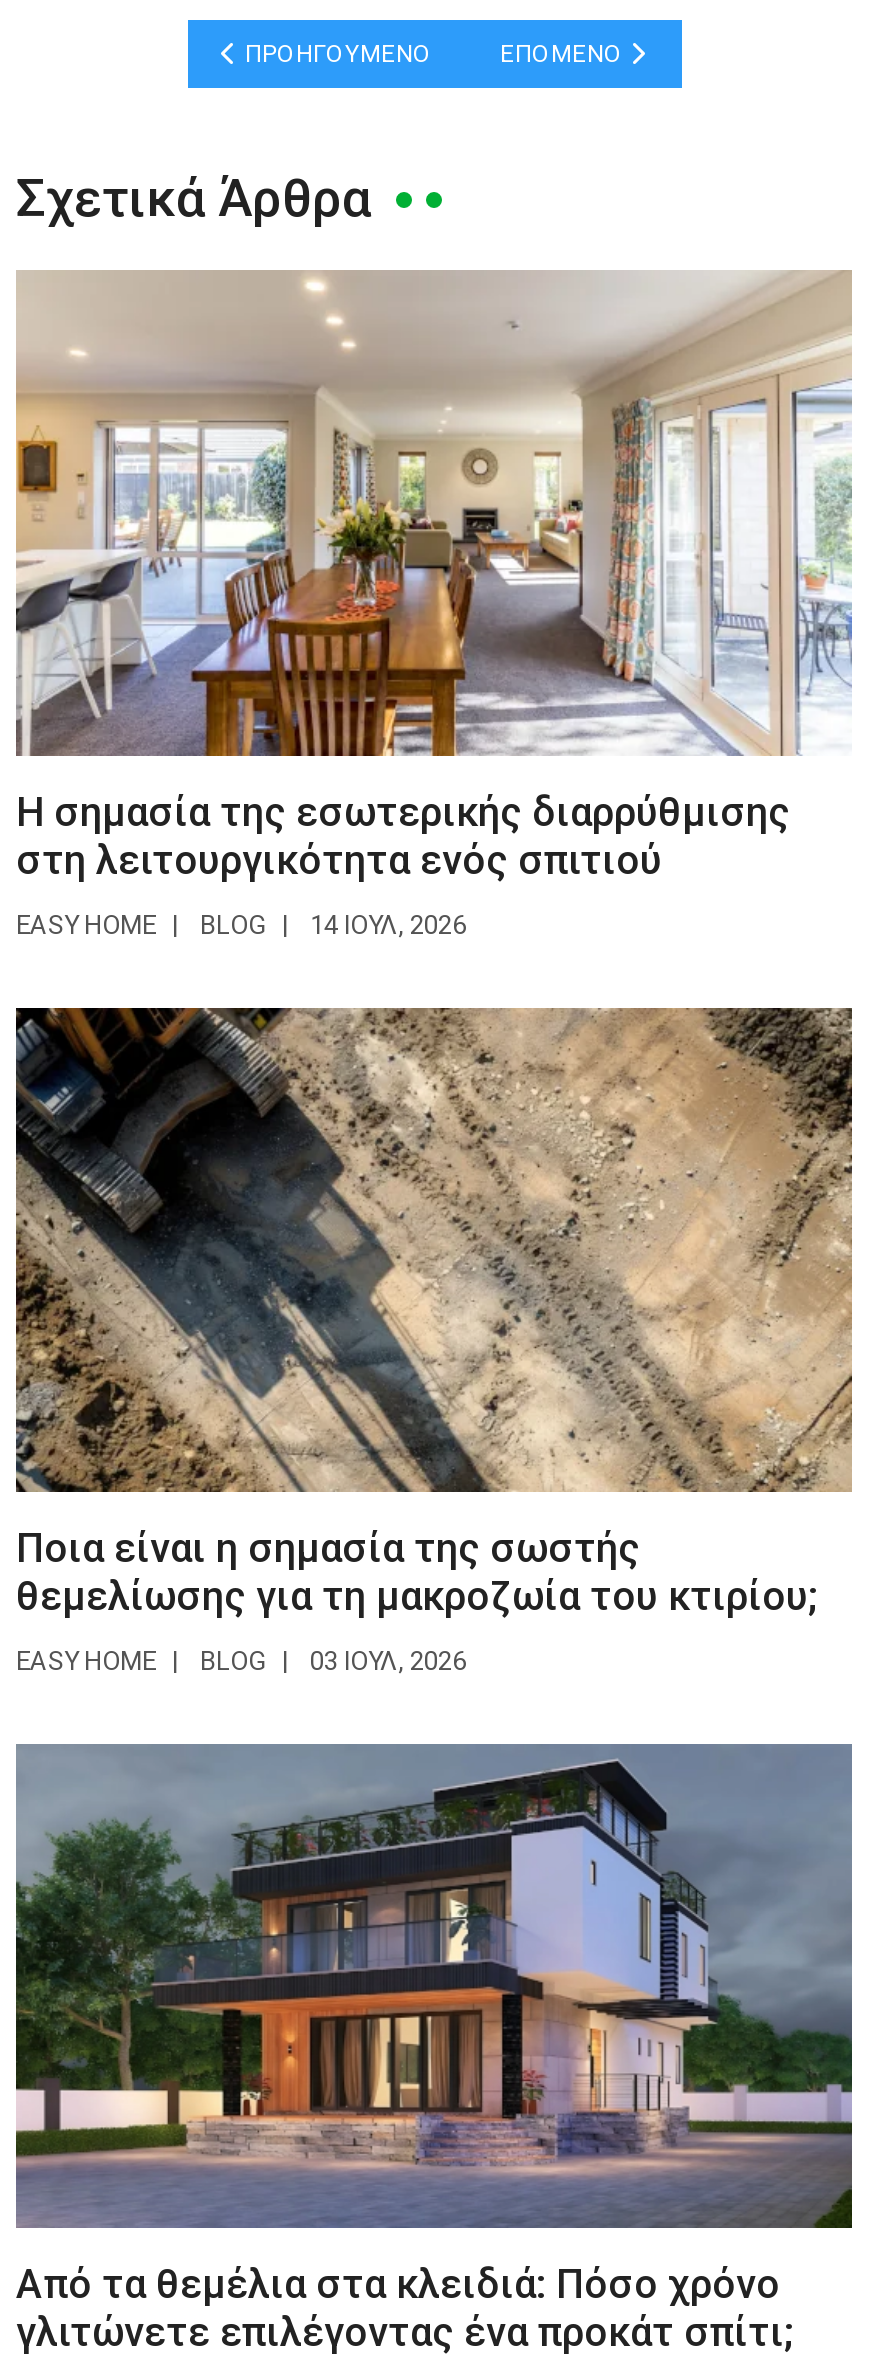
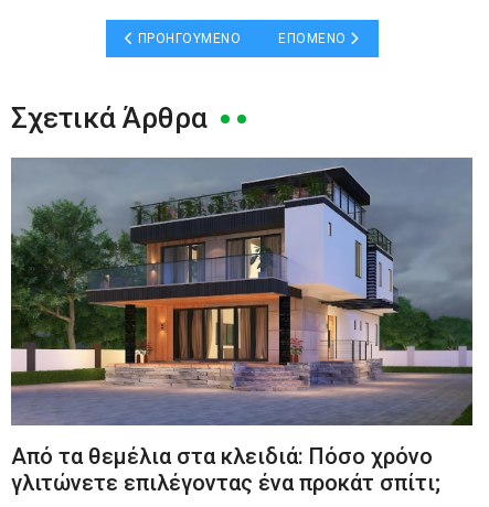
[14,270,852,939] [image] | Η σημασία της εσωτερικής διαρρύθμισης | στη λειτουργικότητα ενός σπιτιού | EASY HOME | BLOG | 14 ΙΟΥΛ, 2026 -> none
[14,1006,854,1676] [image] | Ποια είναι η σημασία της σωστής | θεμελίωσης για τη μακροζωία του κτιρίου; | EASY HOME | BLOG | 03 ΙΟΥΛ, 2026 -> none

